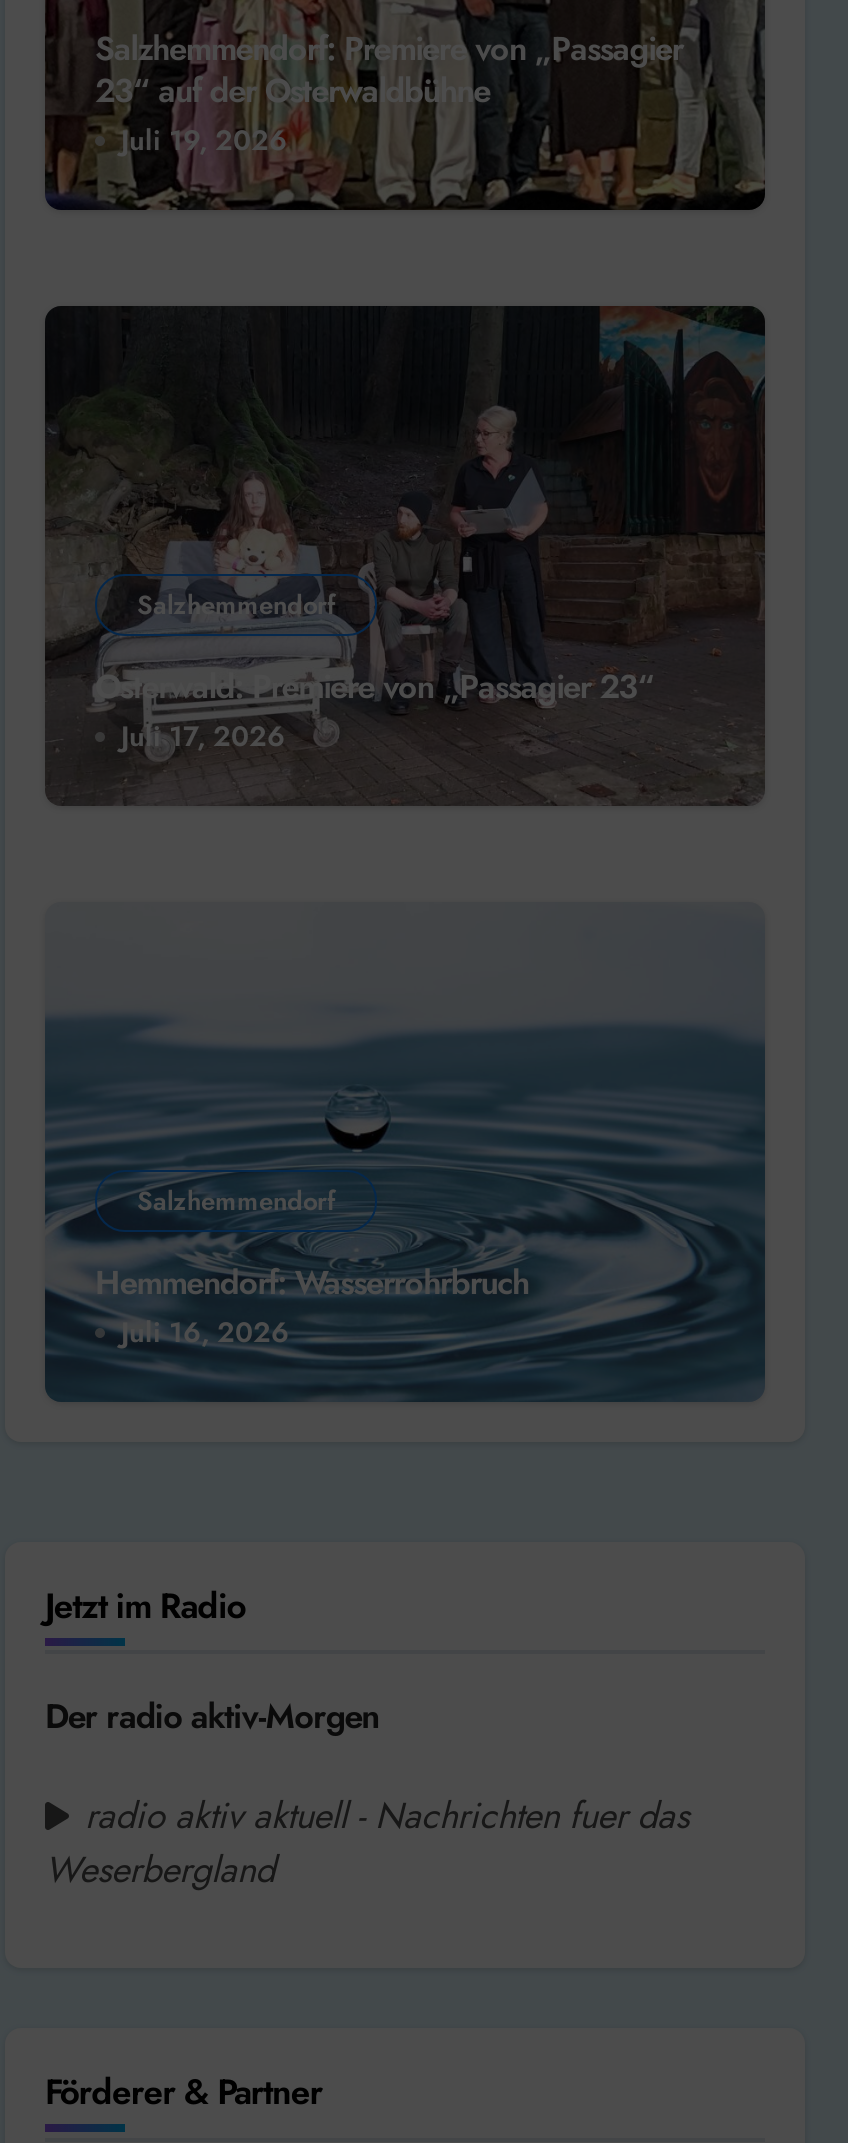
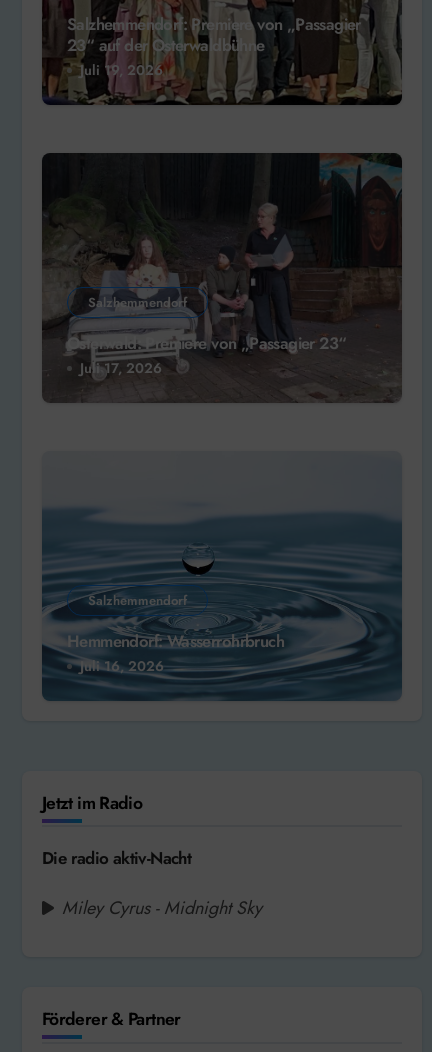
[45,1693,380,1741] Der radio aktiv-Morgen -> [42,846,191,870] Die radio aktiv-Nacht
[45,1791,689,1897] radio aktiv aktuell - Nachrichten fuer das | Weserbergland -> [62,895,262,921] Miley Cyrus - Midnight Sky

